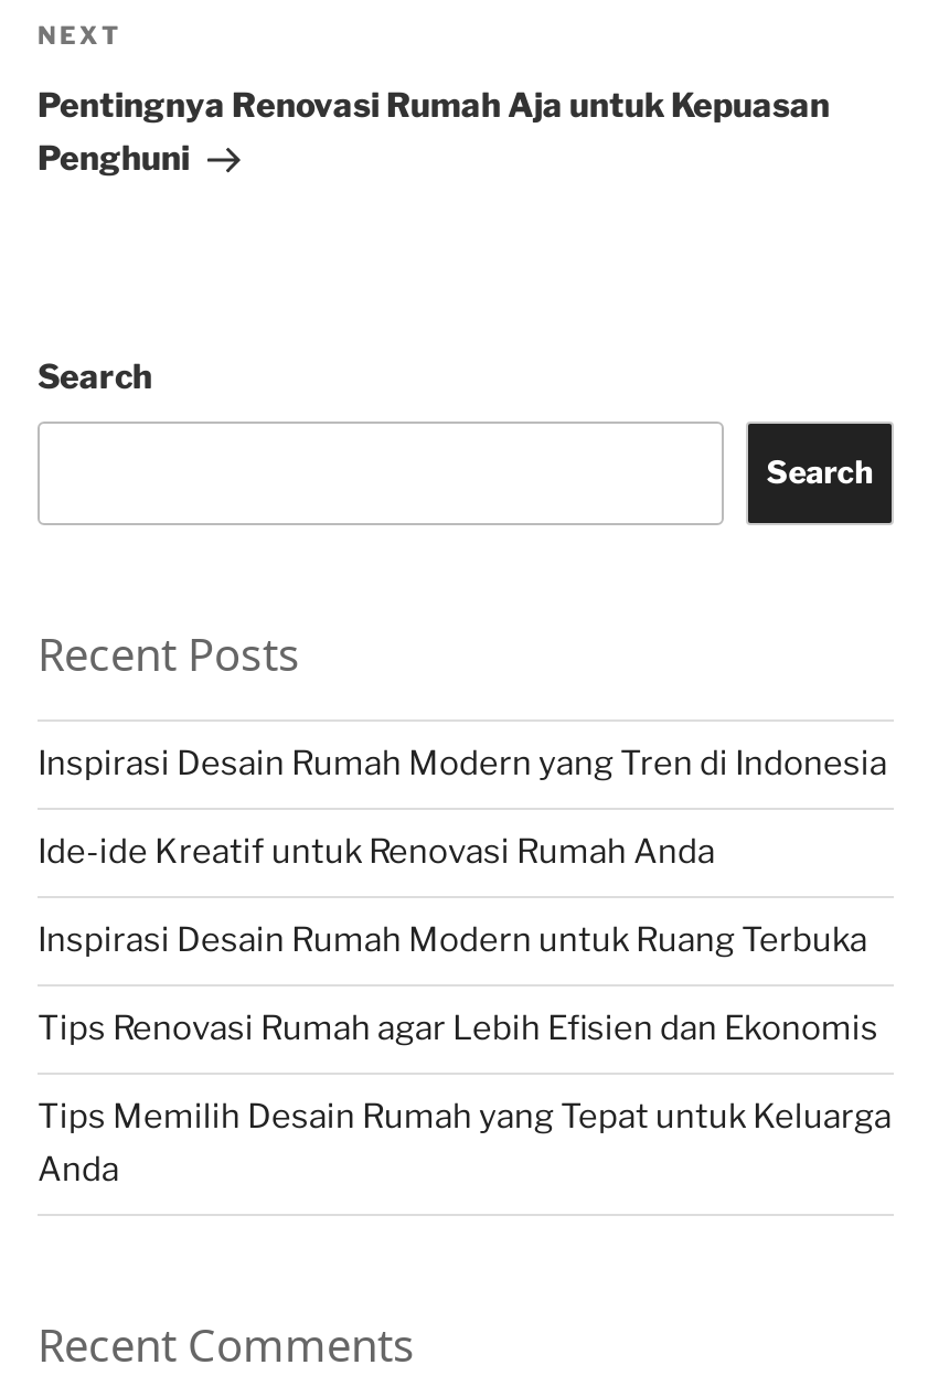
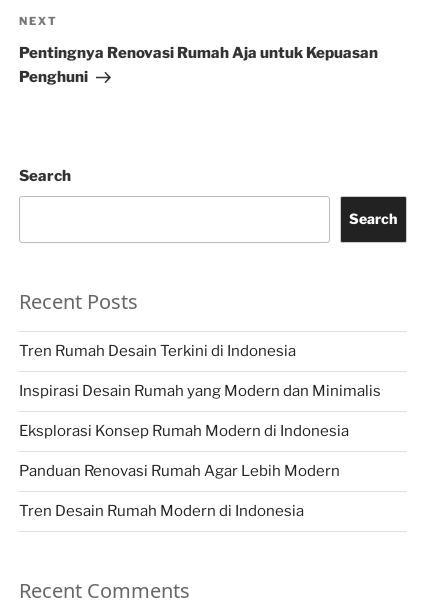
[38,744,887,784] Inspirasi Desain Rumah Modern yang Tren di Indonesia -> [19,342,296,360] Tren Rumah Desain Terkini di Indonesia
[38,832,715,872] Ide-ide Kreatif untuk Renovasi Rumah Anda -> [19,382,381,400] Inspirasi Desain Rumah yang Modern dan Minimalis
[38,921,867,960] Inspirasi Desain Rumah Modern untuk Ruang Terbuka -> [19,422,349,440] Eksplorasi Konsep Rumah Modern di Indonesia
[38,1009,878,1049] Tips Renovasi Rumah agar Lebih Efisien dan Ekonomis -> [19,462,340,480] Panduan Renovasi Rumah Agar Lebih Modern
[38,1097,892,1190] Tips Memilih Desain Rumah yang Tepat untuk Keluarga | Anda -> [19,502,304,520] Tren Desain Rumah Modern di Indonesia

